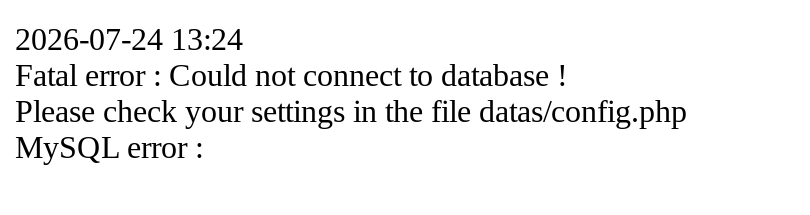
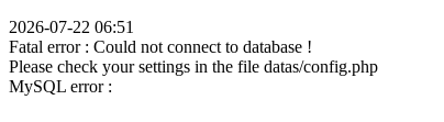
[15,22,243,56] 2026-07-24 13:24 -> [9,18,134,36] 2026-07-22 06:51

